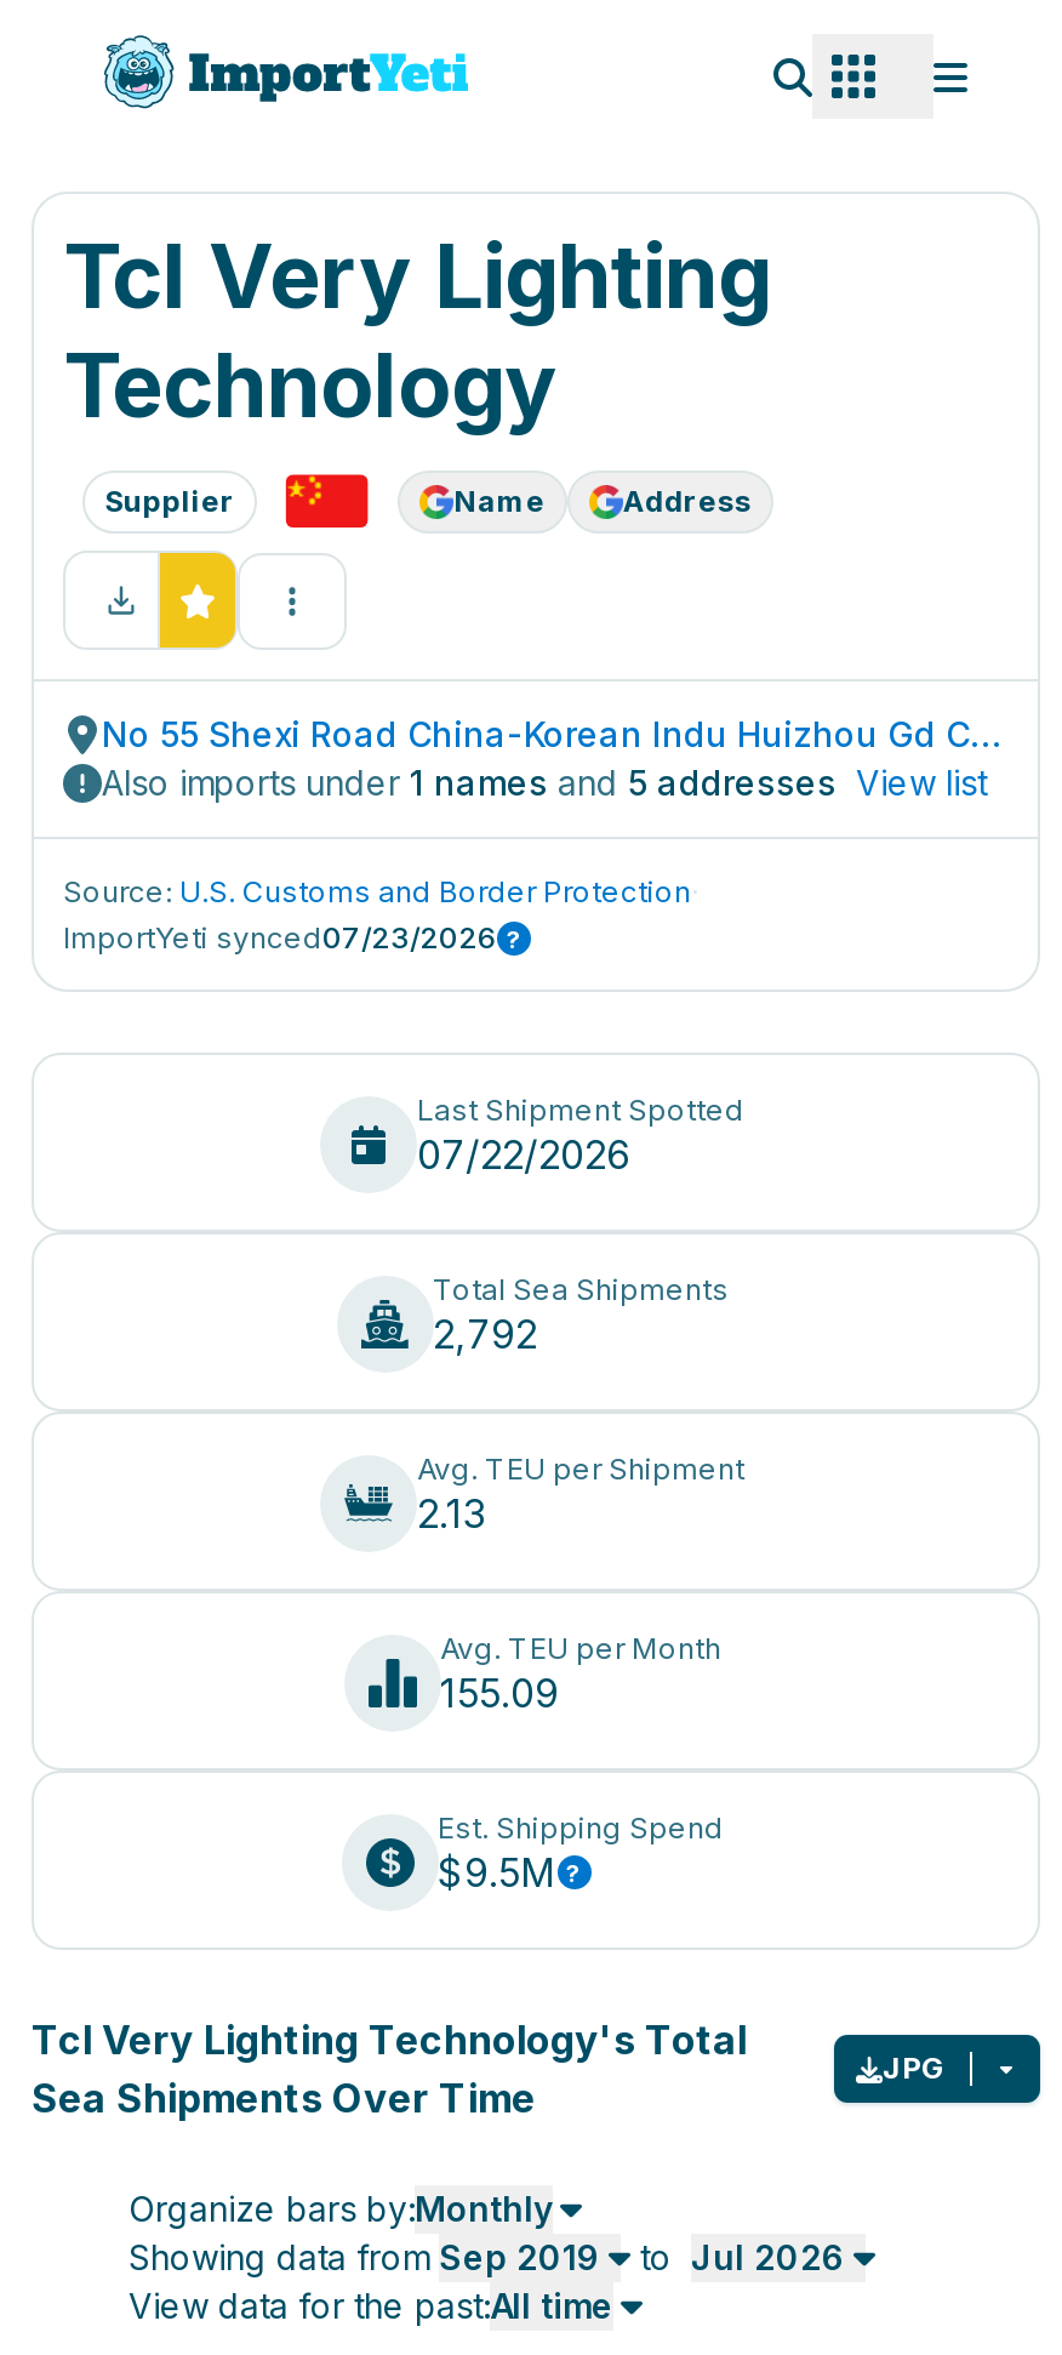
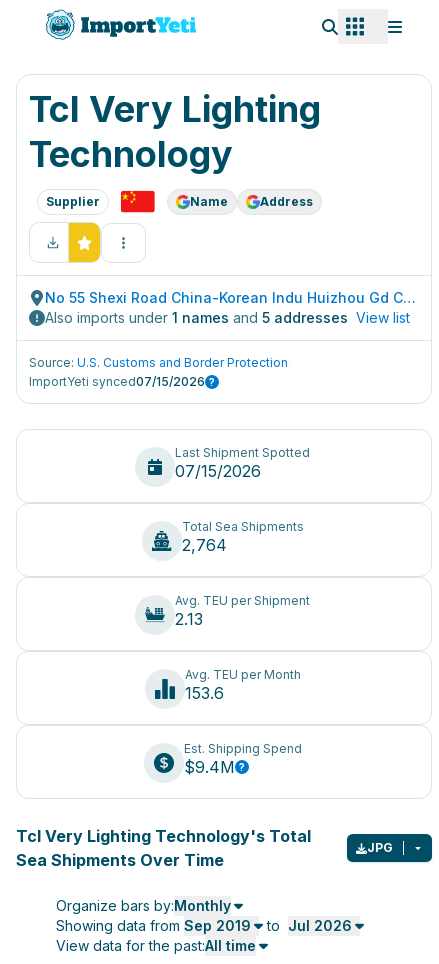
[63,919,521,956] ImportYeti synced07/23/2026 ? -> [29,374,215,389] ImportYeti synced07/15/2026 ?
[417,1130,630,1179] 07/22/2026 -> [175,461,261,481] 07/15/2026
[433,1310,537,1358] 2,792 -> [181,535,226,555] 2,764
[440,1669,559,1717] 155.09 -> [184,683,223,703] 153.6
[438,1848,581,1897] $9.5M ? -> [183,757,244,777] $9.4M ?

